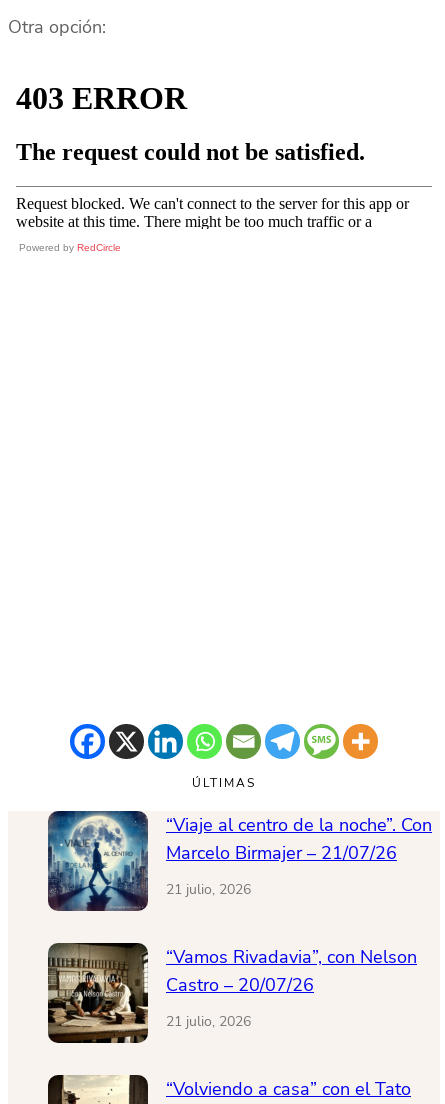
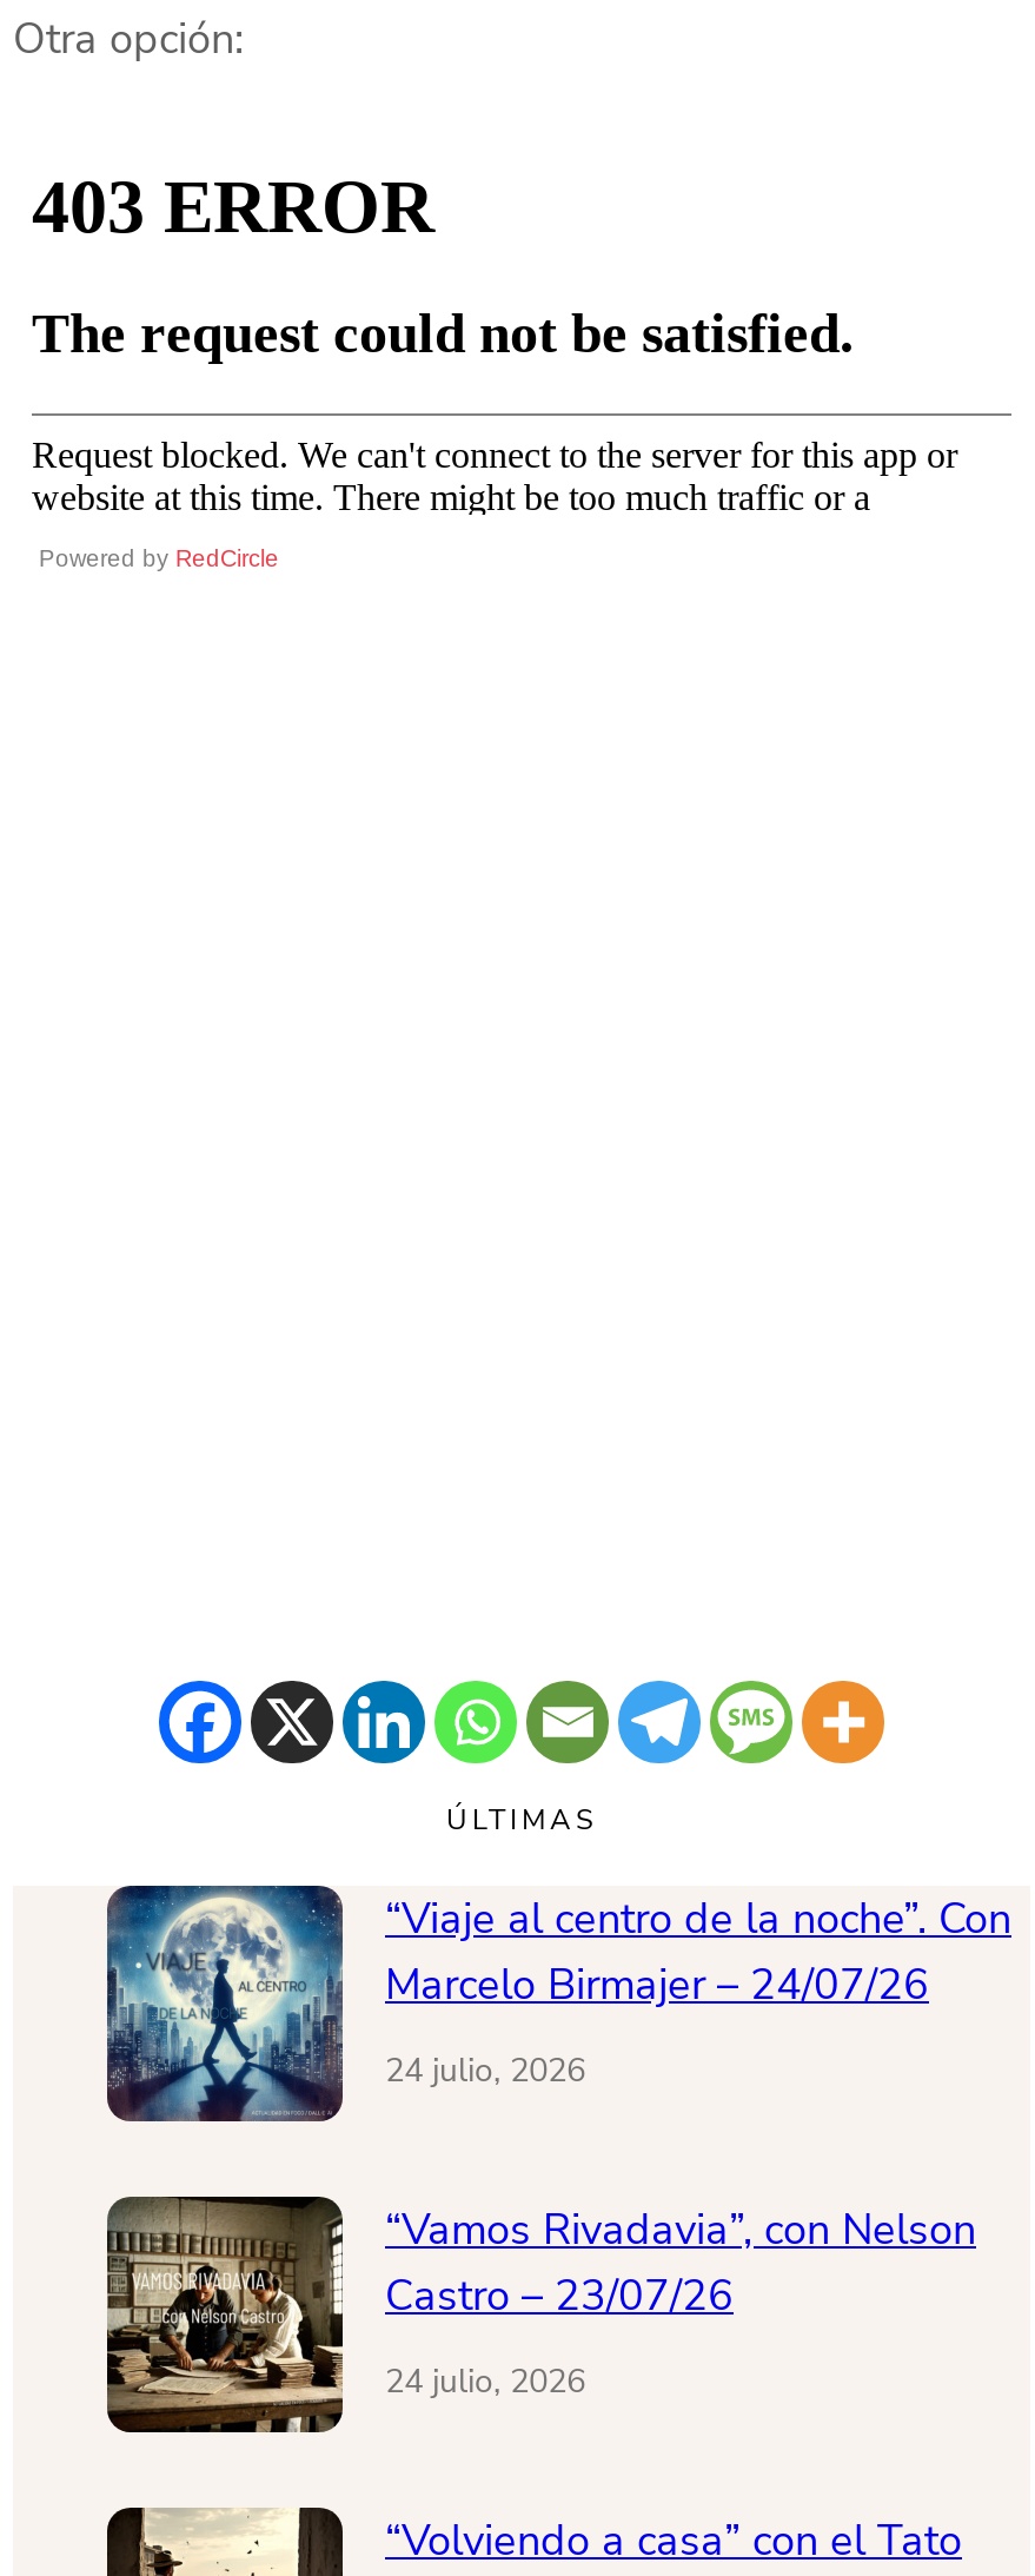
[166,841,397,865] Marcelo Birmajer – 21/07/26 -> [385,1957,929,2014] Marcelo Birmajer – 24/07/26
[166,880,251,899] 21 julio, 2026 -> [385,2049,585,2094] 24 julio, 2026
[166,973,314,997] Castro – 20/07/26 -> [385,2268,734,2325] Castro – 23/07/26
[166,1012,251,1031] 21 julio, 2026 -> [385,2360,585,2405] 24 julio, 2026

